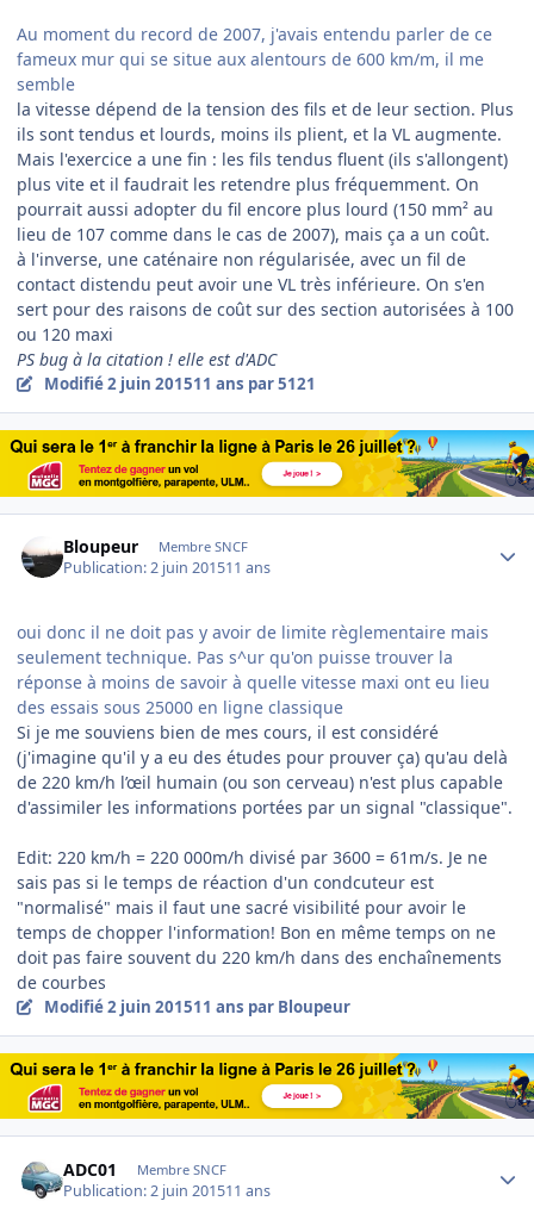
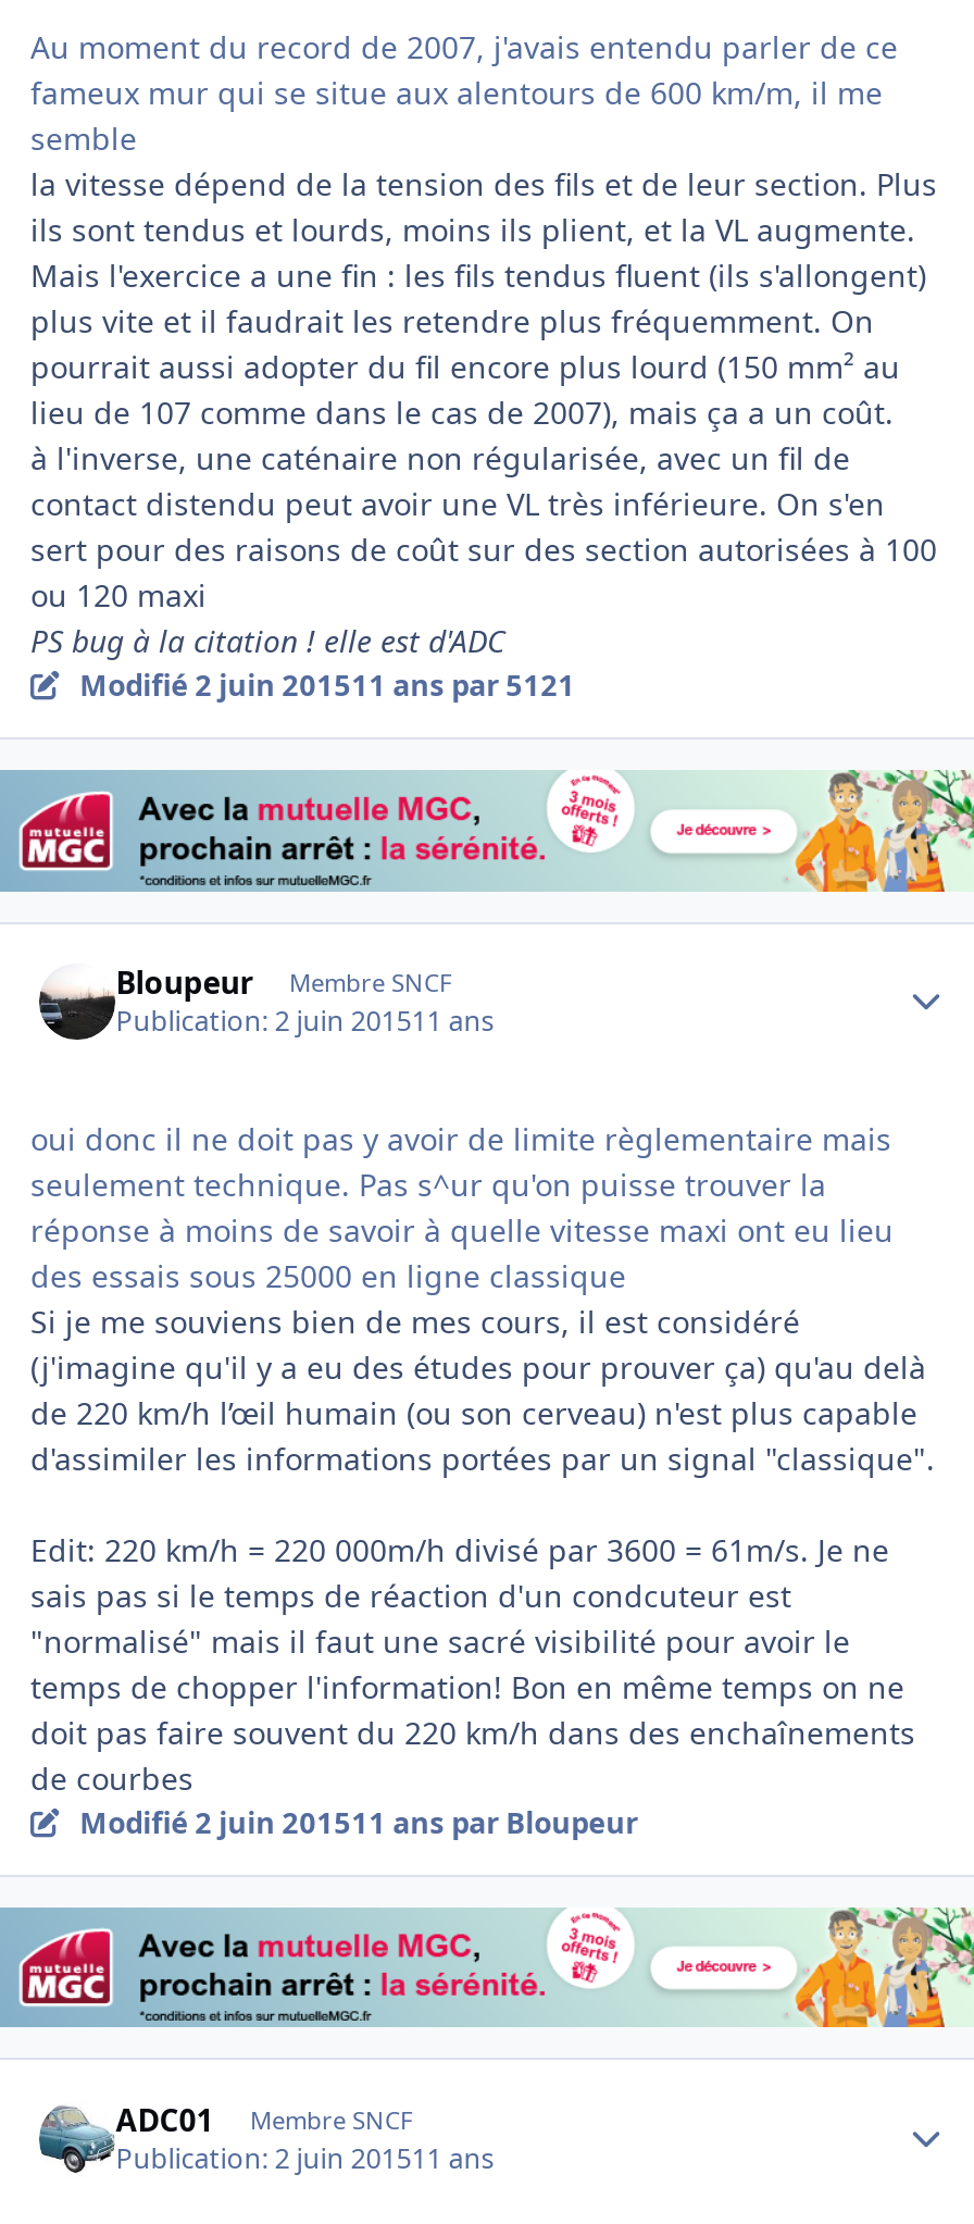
[4,429,530,498] [image] -> [7,768,967,894] [image]
[4,1052,530,1120] [image] -> [7,1905,967,2029] [image]

